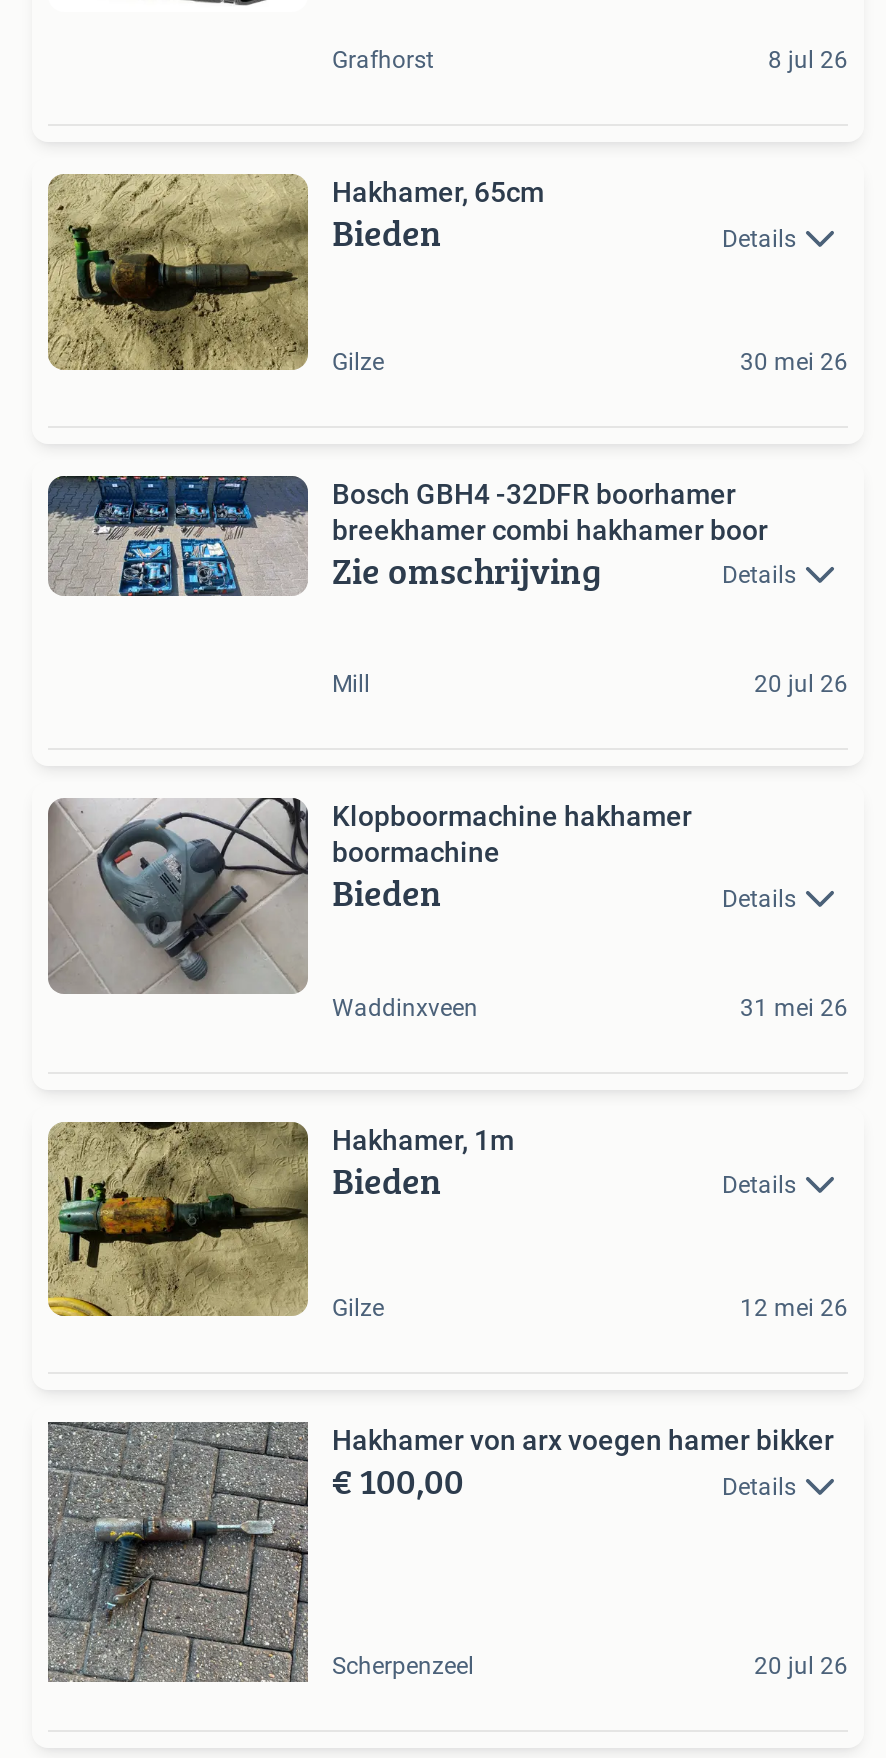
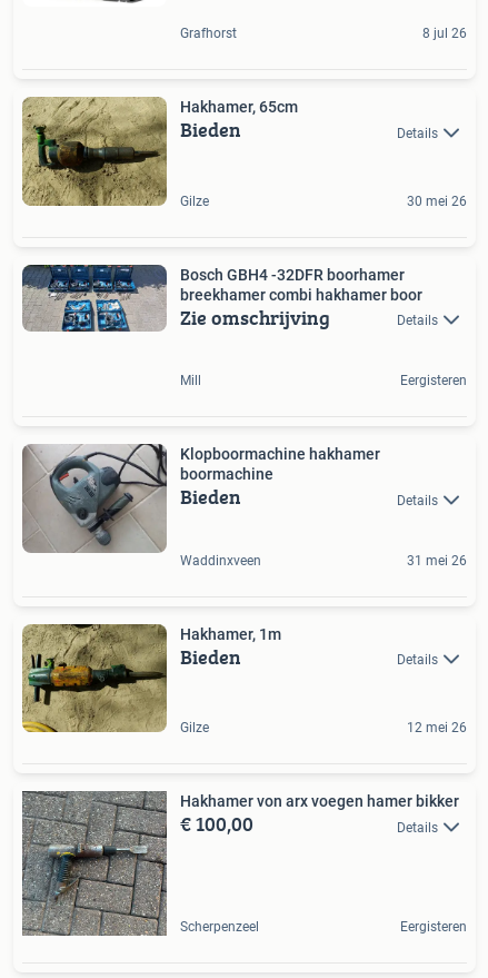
[754,671,848,699] 20 jul 26 -> [400,373,467,389] Eergisteren
[754,1653,848,1681] 20 jul 26 -> [400,919,467,935] Eergisteren

